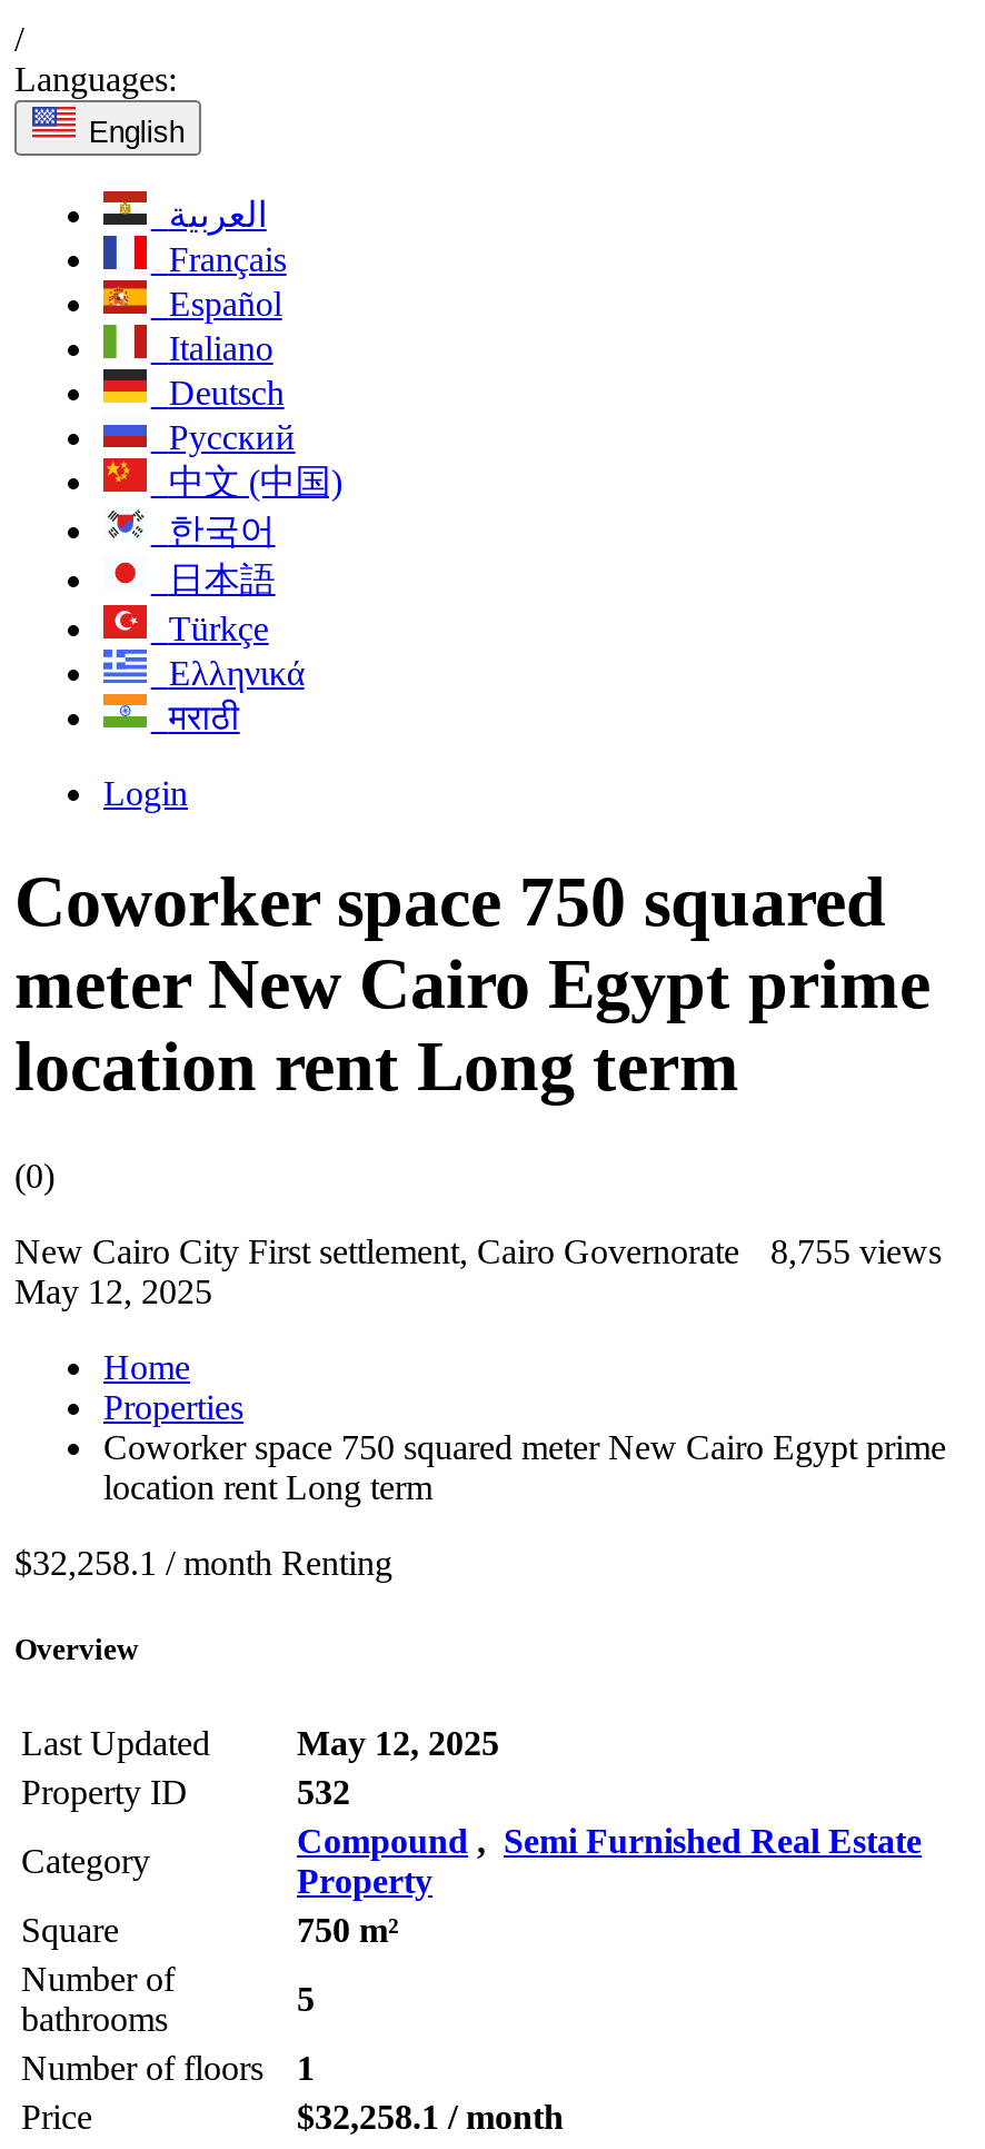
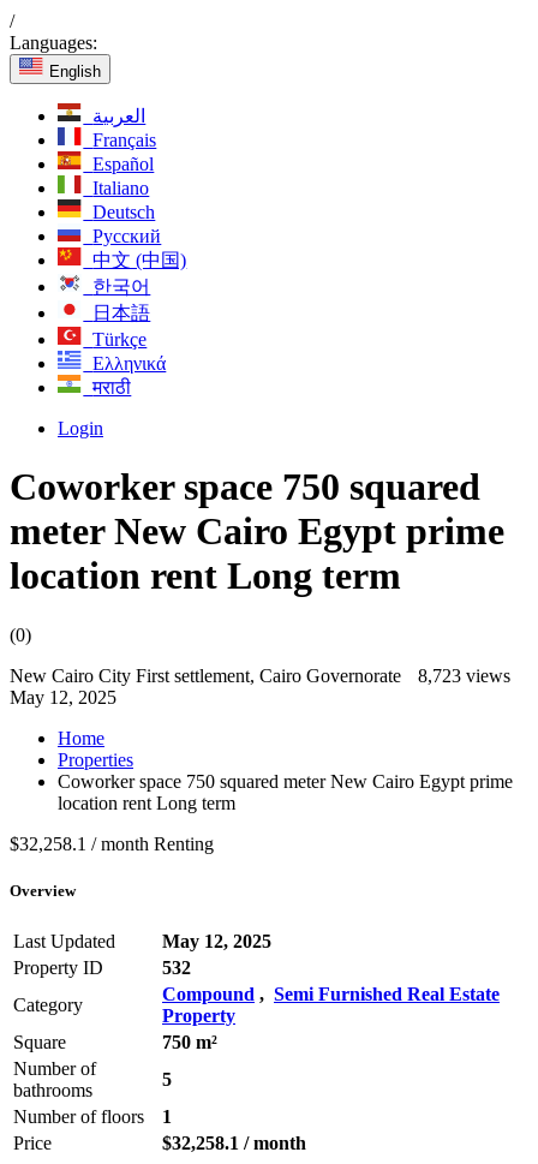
[14,1232,942,1270] New Cairo City First settlement, Cairo Governorate 8,755 views -> [10,665,510,686] New Cairo City First settlement, Cairo Governorate 8,723 views

